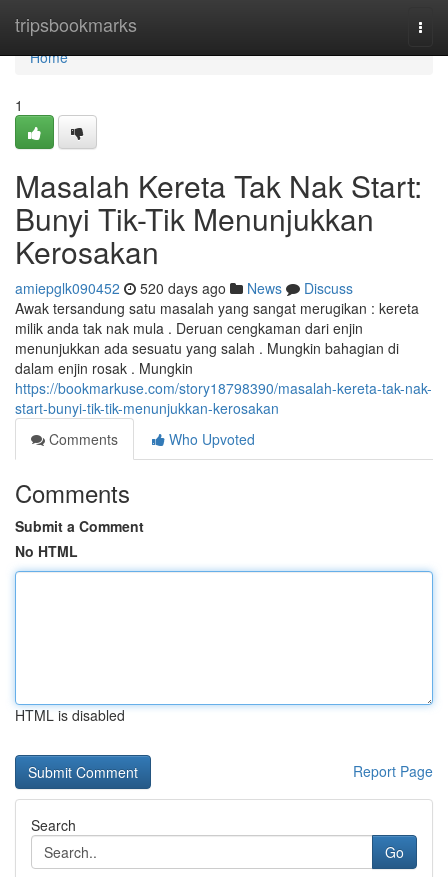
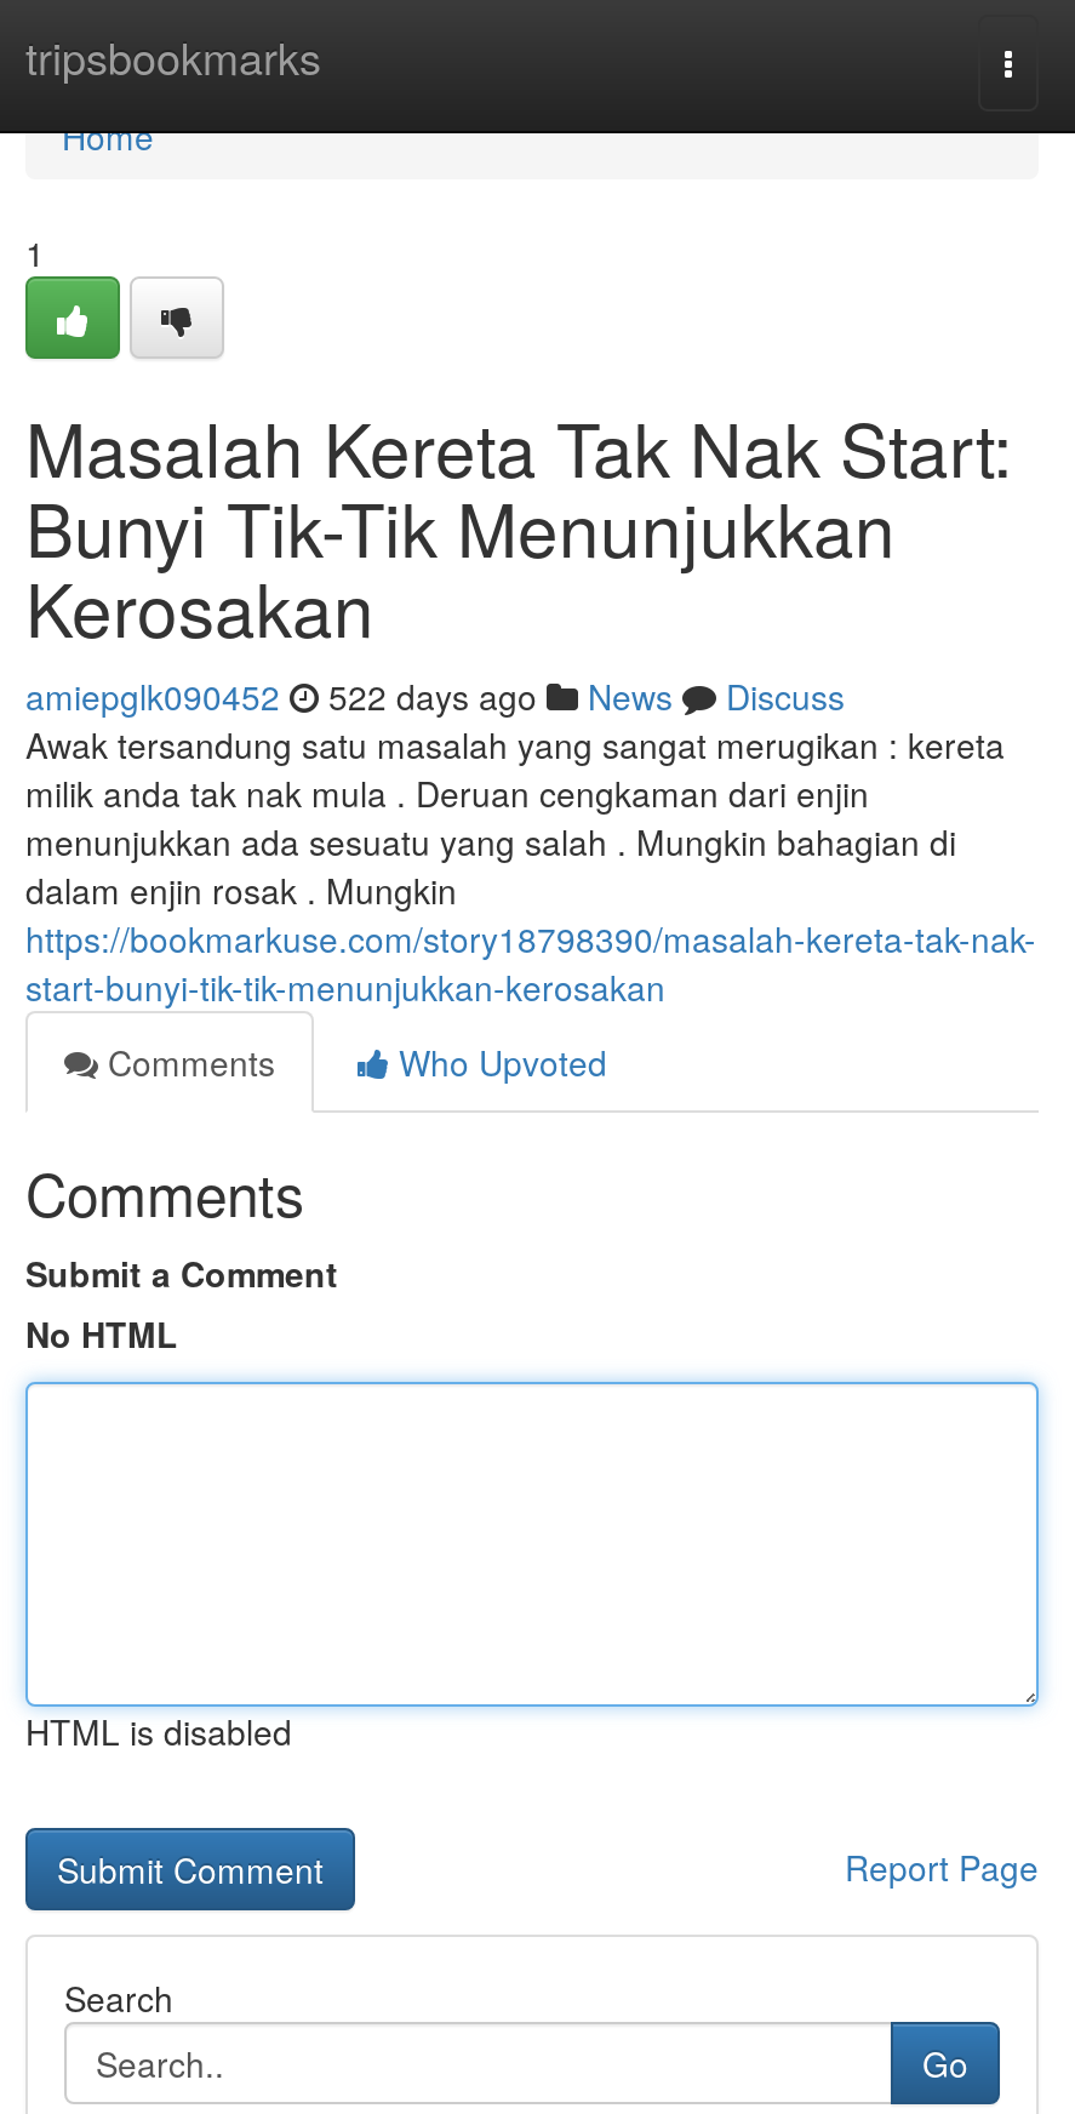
[15,278,353,298] amiepglk090452 520 days ago News Discuss -> [25,672,845,720] amiepglk090452 522 days ago News Discuss

